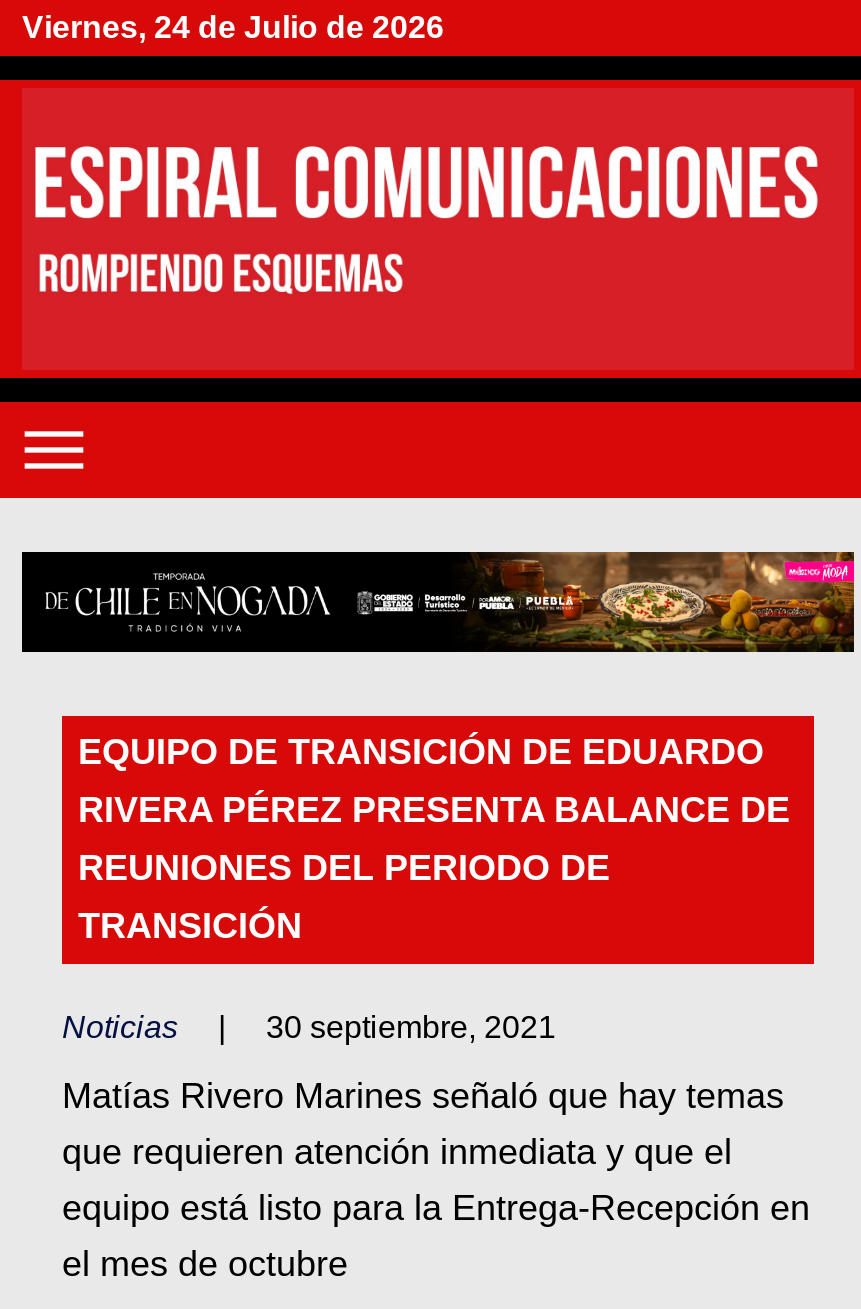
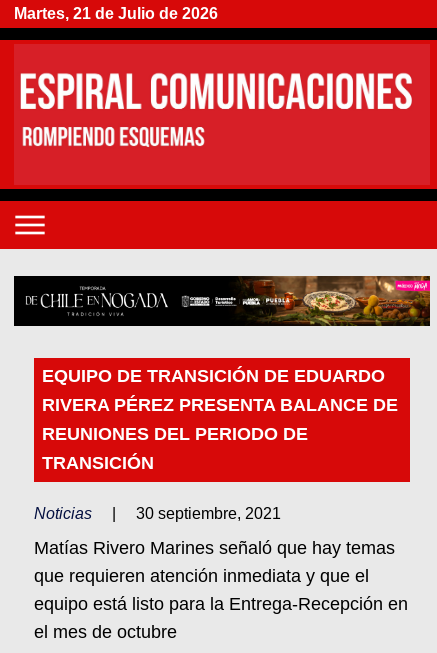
[22,10,444,44] Viernes, 24 de Julio de 2026 -> [14,5,218,22] Martes, 21 de Julio de 2026

